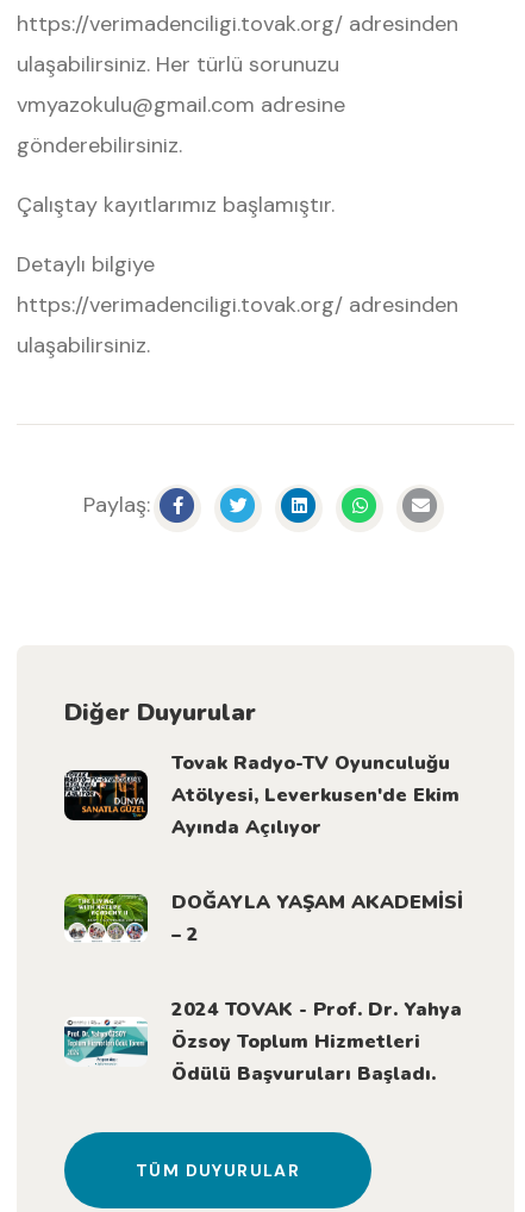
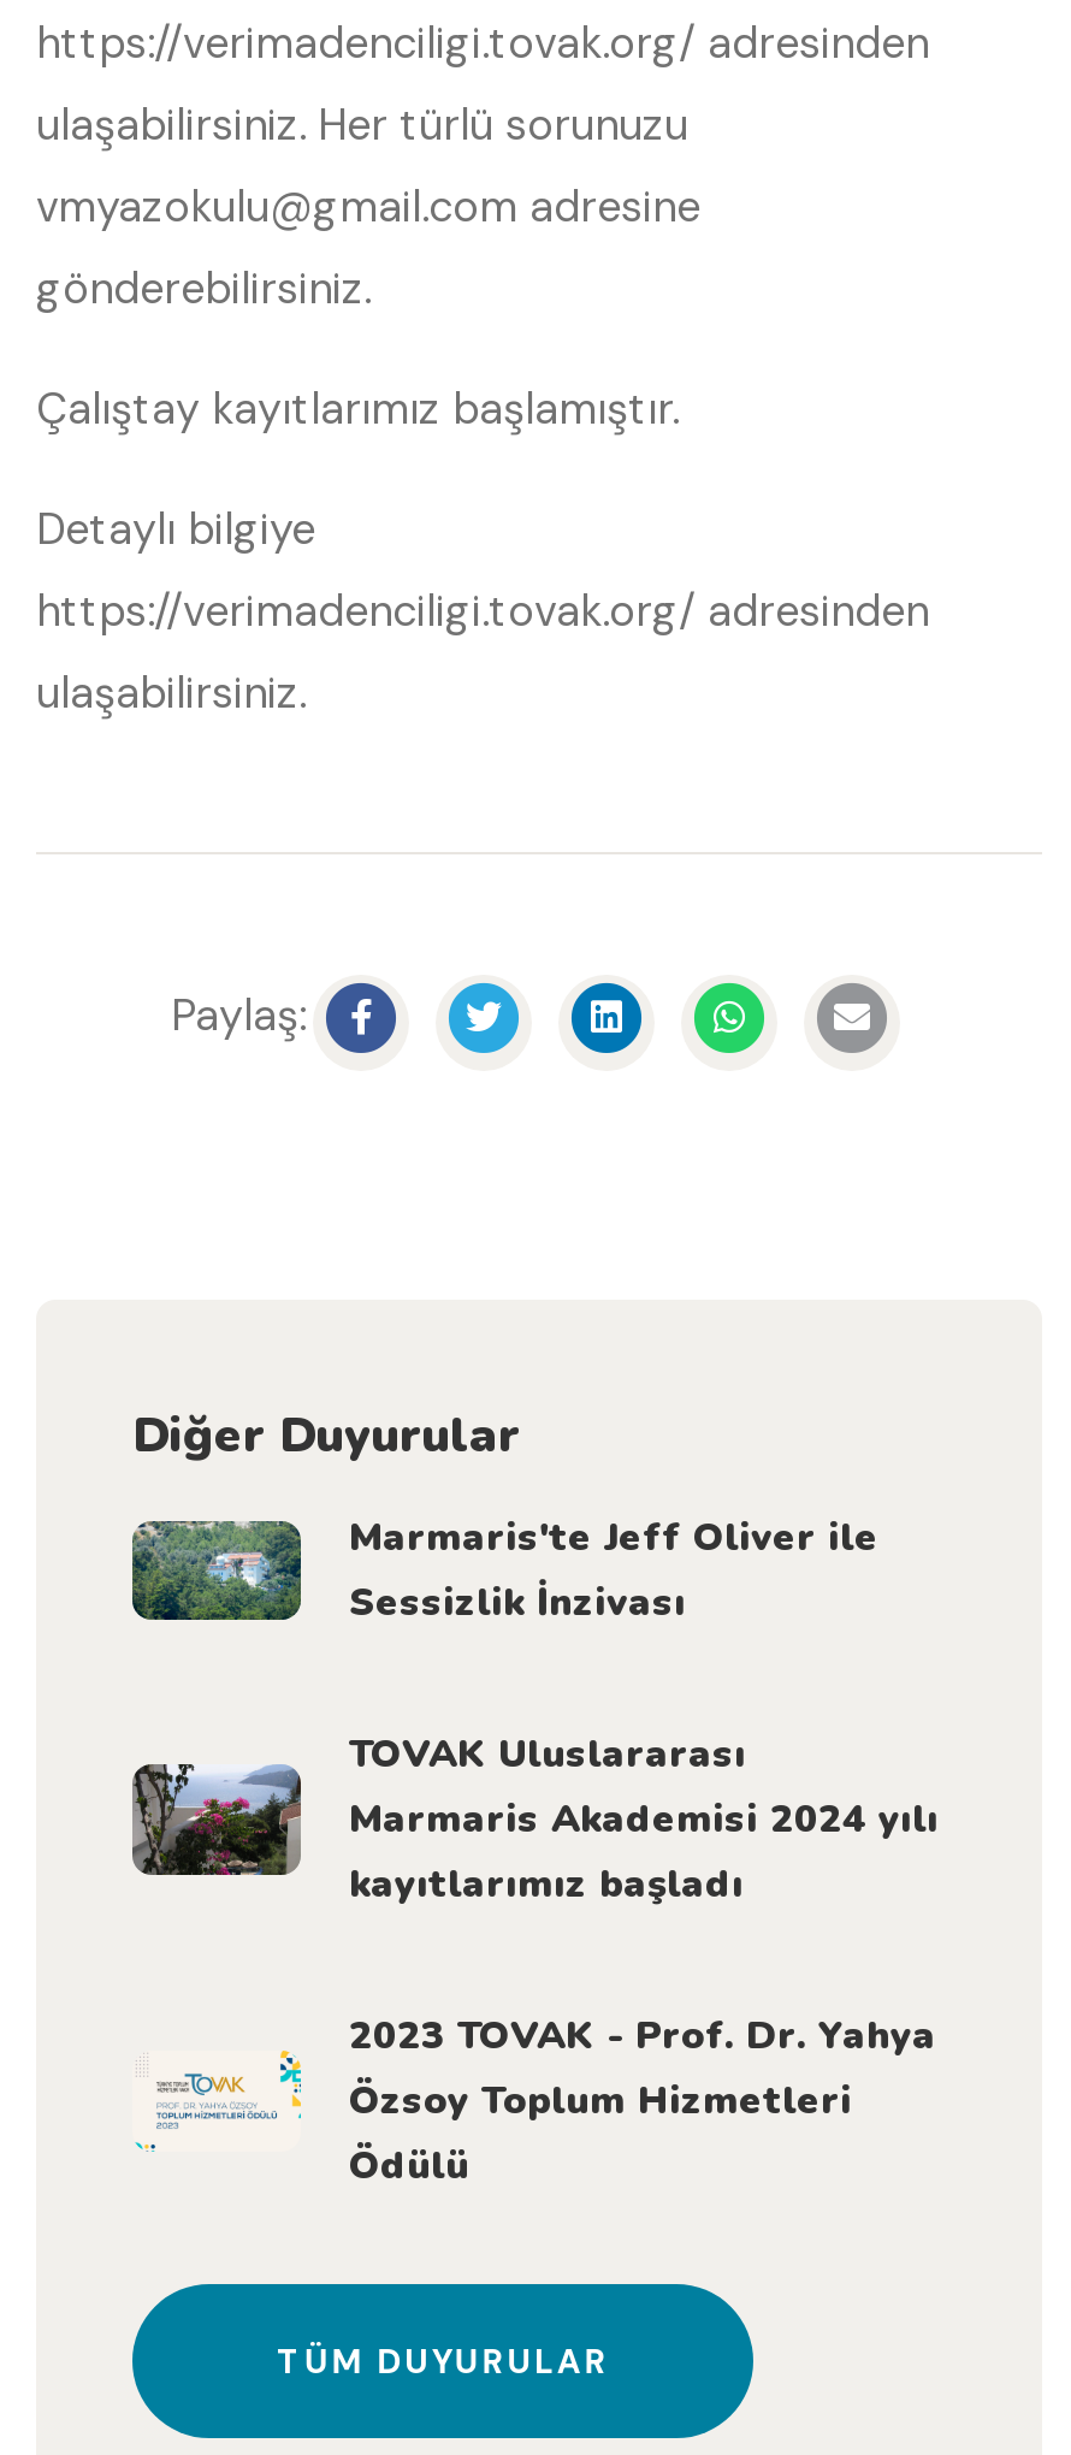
[63,750,460,841] [image] | Tovak Radyo-TV Oyunculuğu | Atölyesi, Leverkusen'de Ekim | Ayında Açılıyor -> [130,1512,878,1654] [image] | Marmaris'te Jeff Oliver ile | Sessizlik İnzivası
[63,875,463,948] [image] | DOĞAYLA YAŞAM AKADEMİSİ | – 2 -> [130,1728,939,1911] [image] | TOVAK Uluslararası | Marmaris Akademisi 2024 yılı | kayıtlarımız başladı
[63,997,462,1066] [image] | 2024 TOVAK - Prof. Dr. Yahya -> [132,2010,936,2152] [image] | 2023 TOVAK - Prof. Dr. Yahya
[171,1061,436,1087] Ödülü Başvuruları Başladı. -> [349,2140,469,2193] Ödülü

